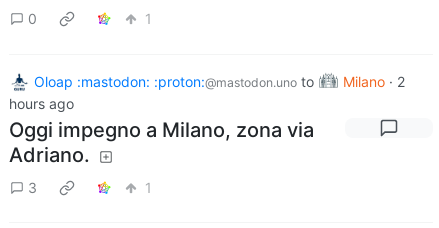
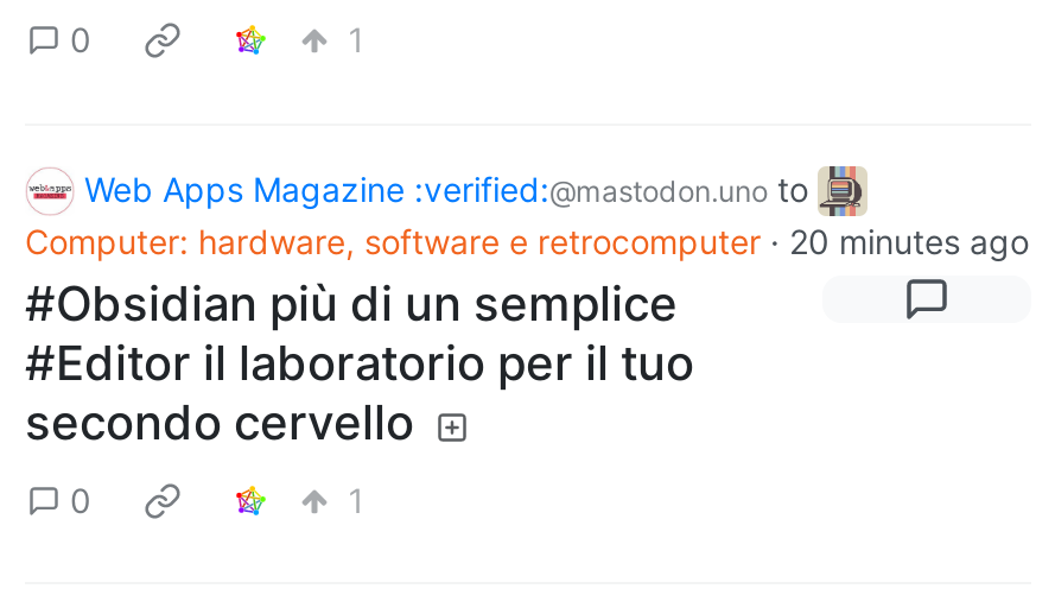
[9,72,405,167] Oloap :mastodon: :proton:@mastodon.uno to | Milano · 2 | hours ago | Oggi impegno a Milano, zona via | Adriano. -> [25,167,1029,452] Web Apps Magazine :verified:@mastodon.uno to | Computer: hardware, software e retrocomputer · 20 minutes ago | #Obsidian più di un semplice | #Editor il laboratorio per il tuo | secondo cervello
[28,179,37,196] 3 -> [70,479,91,519] 0

